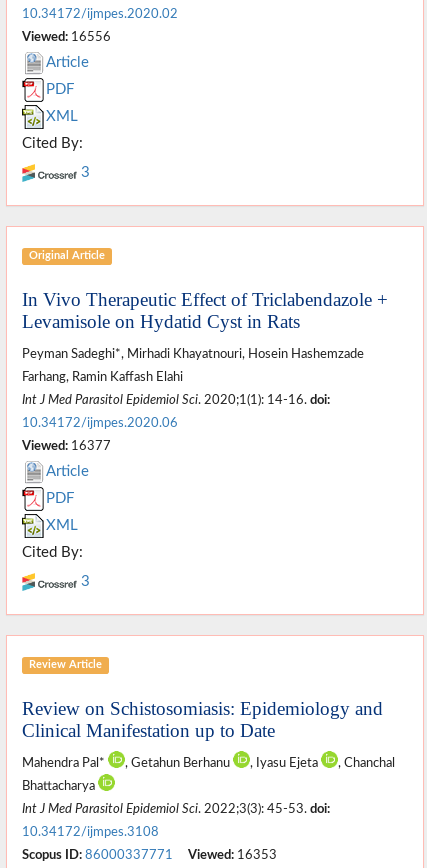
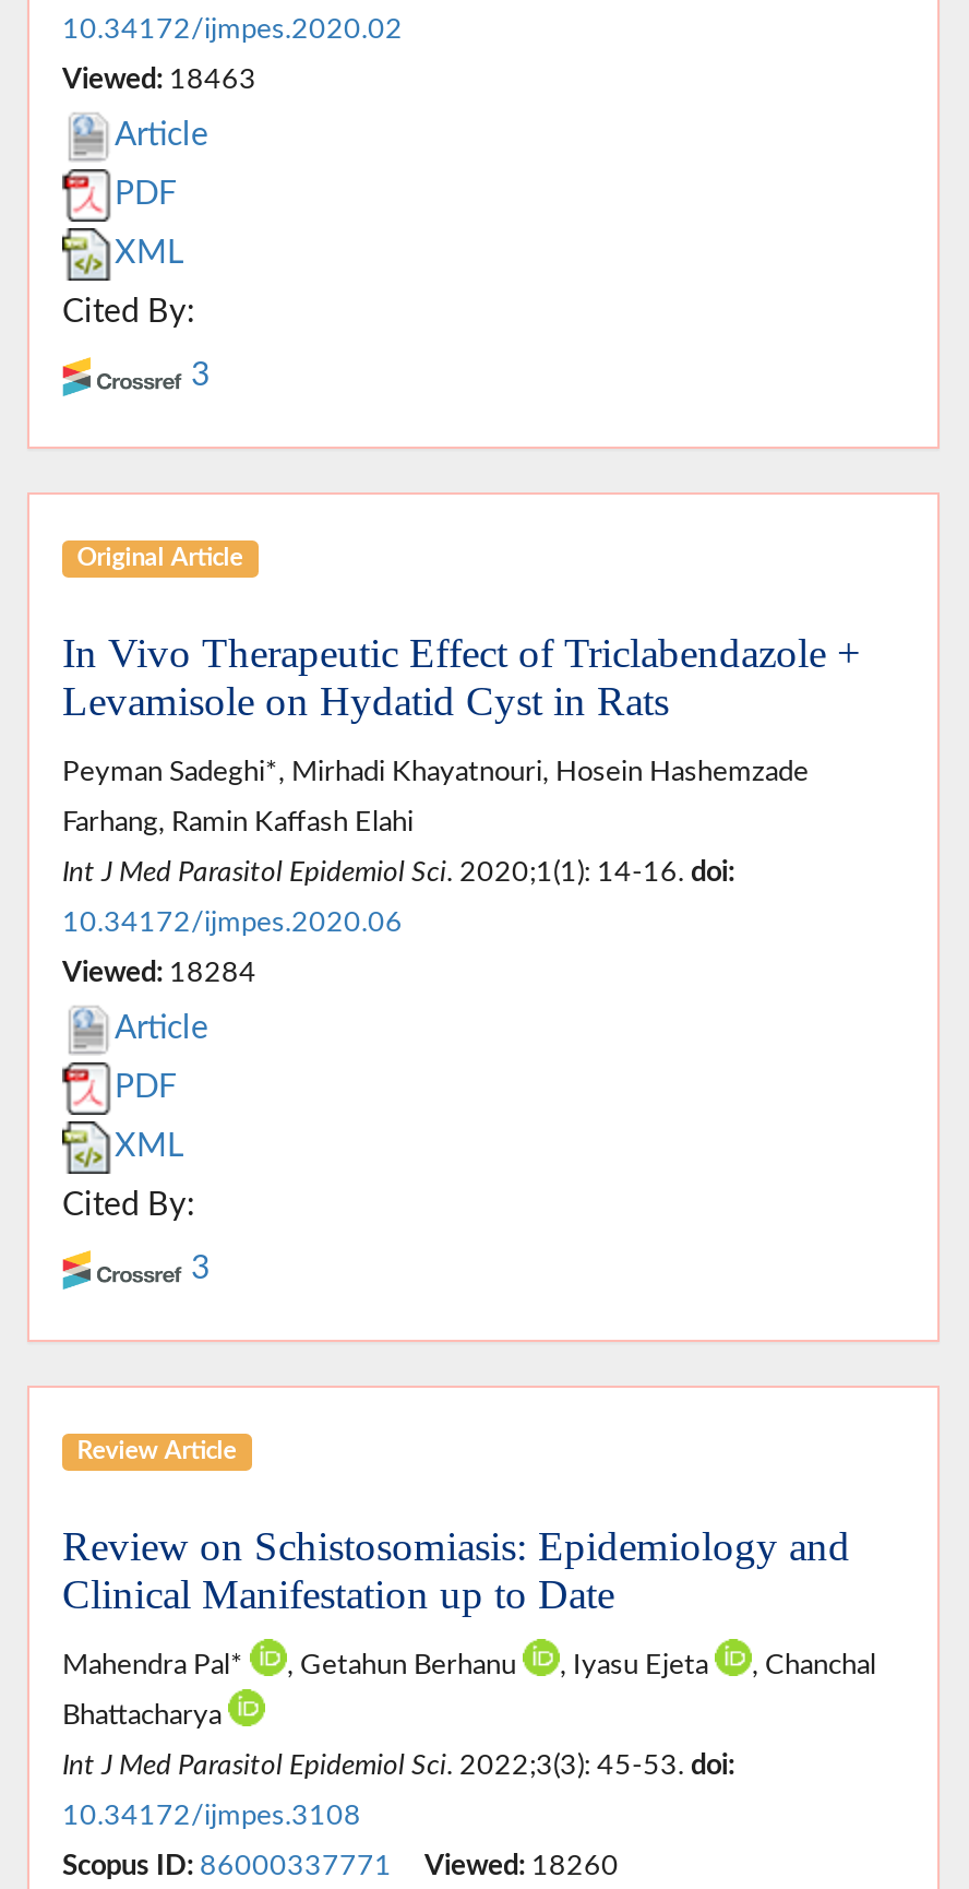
[22,31,111,43] Viewed: 16556 -> [62,66,256,92] Viewed: 18463
[22,440,111,452] Viewed: 16377 -> [62,959,256,985] Viewed: 18284
[22,849,277,861] Scopus ID: 86000337771 Viewed: 16353 -> [62,1852,619,1878] Scopus ID: 86000337771 Viewed: 18260

